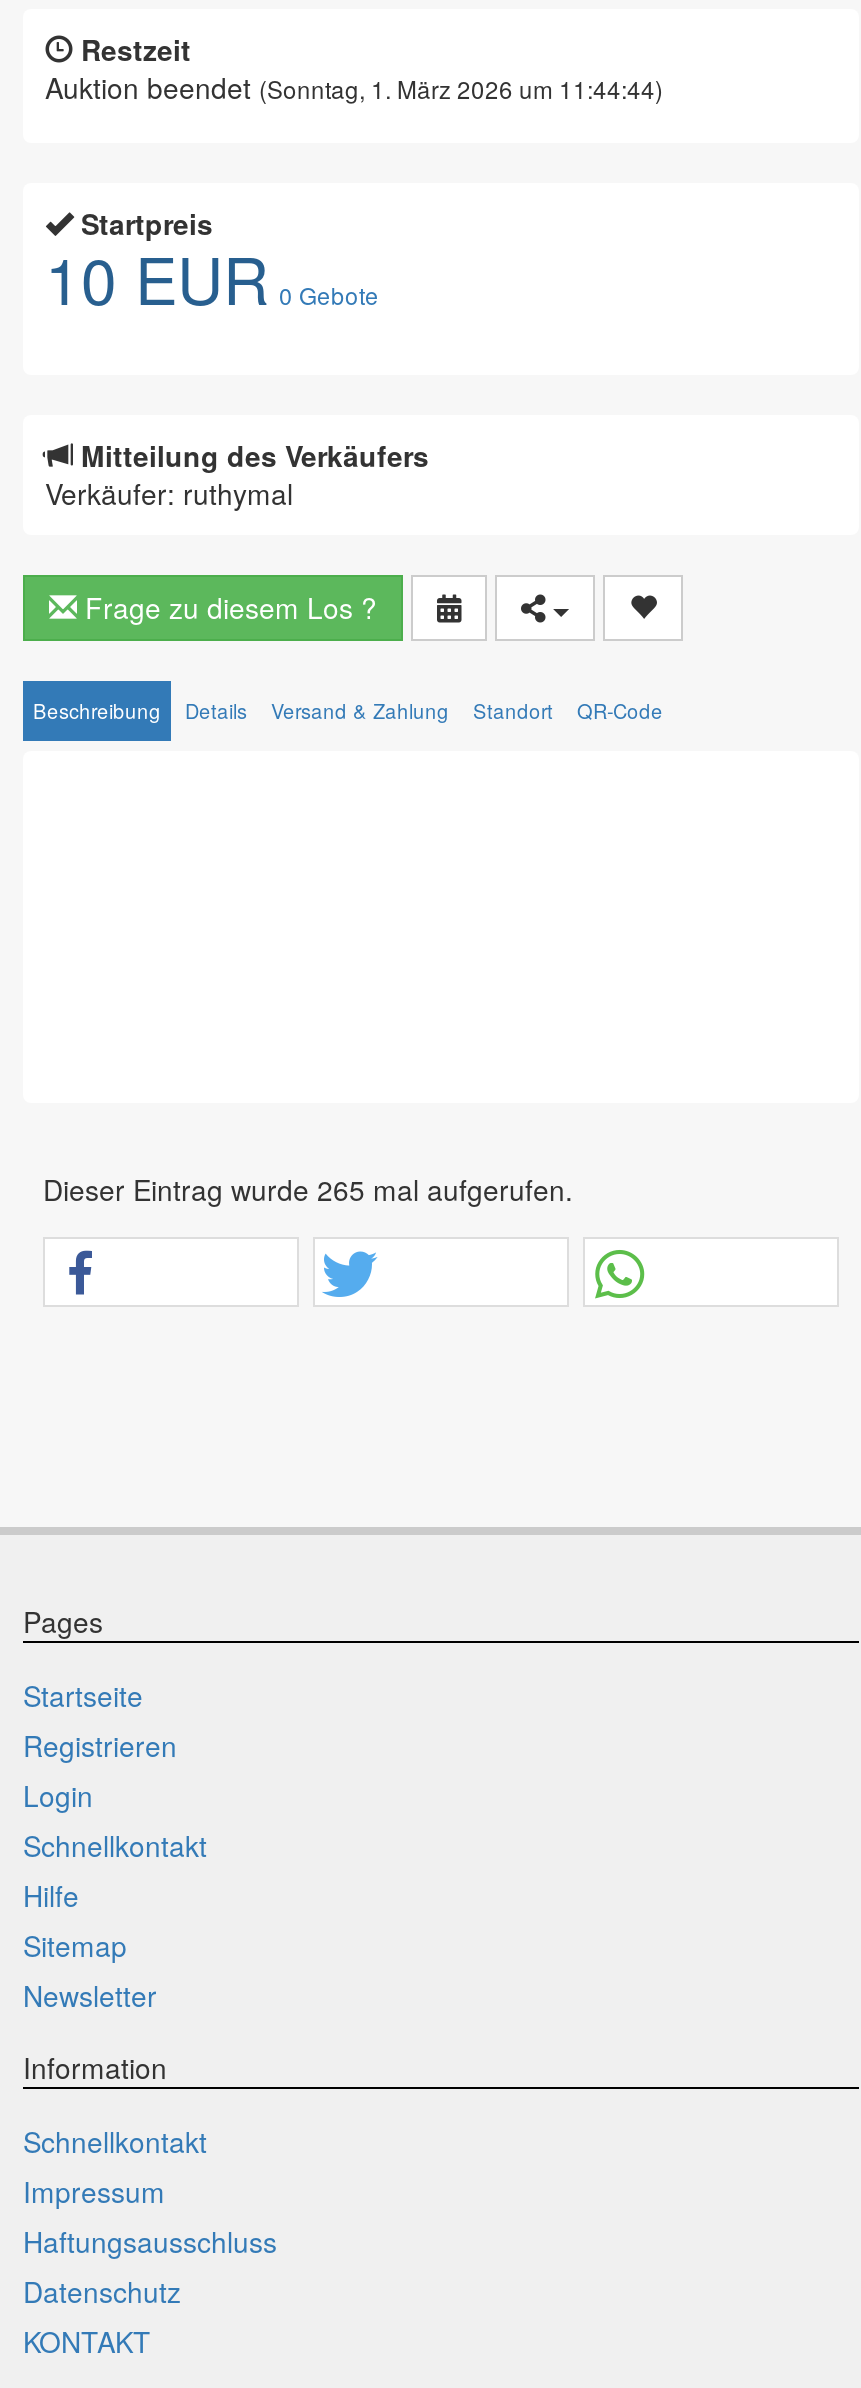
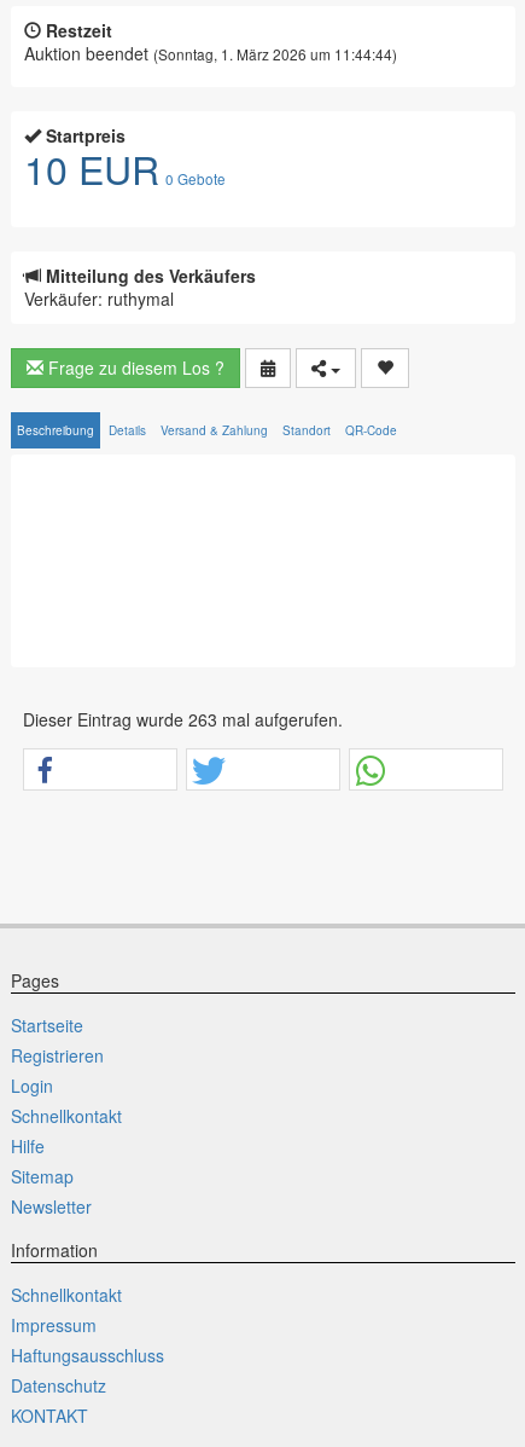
[43,1169,573,1209] Dieser Eintrag wurde 265 mal aufgerufen. -> [23,707,343,732] Dieser Eintrag wurde 263 mal aufgerufen.

